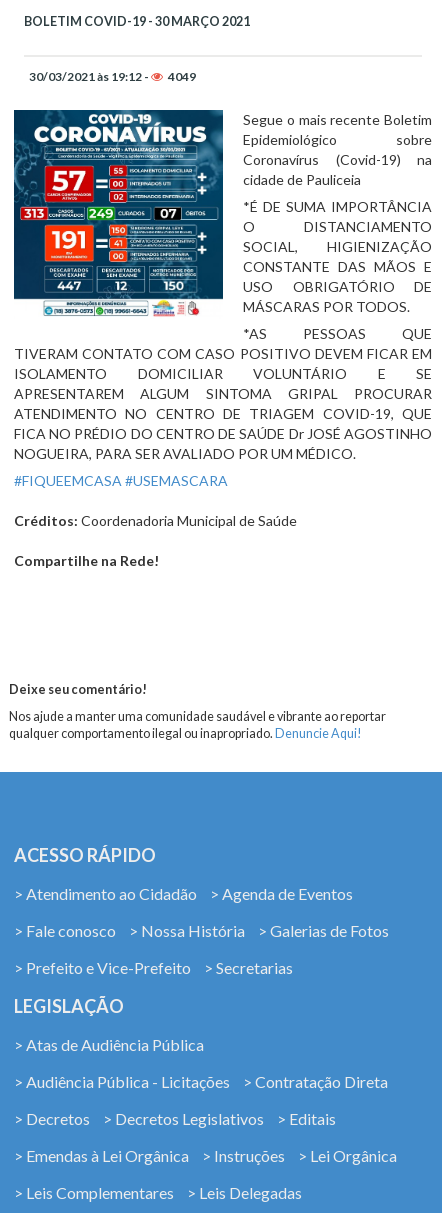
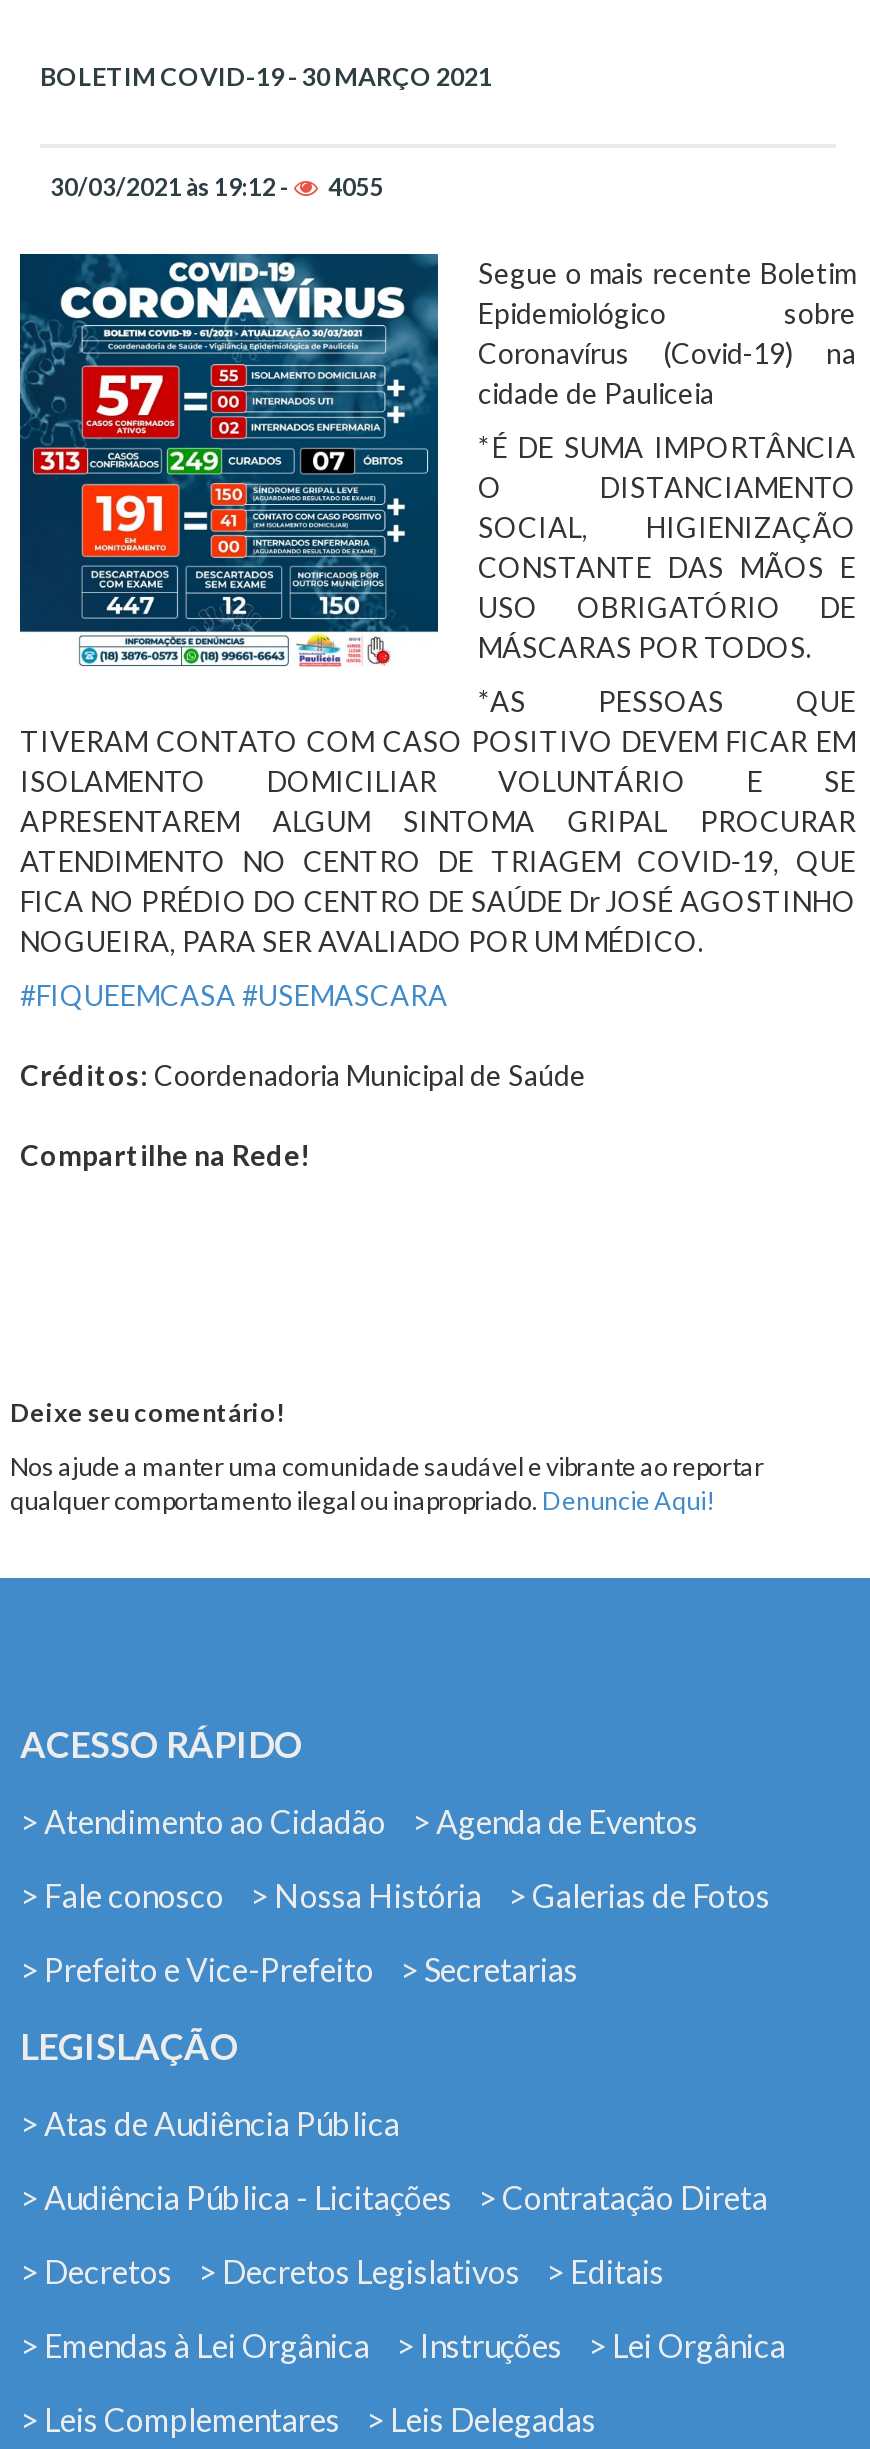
[29,69,196,84] 30/03/2021 às 19:12 - 4049 -> [50,173,384,203] 30/03/2021 às 19:12 - 4055

